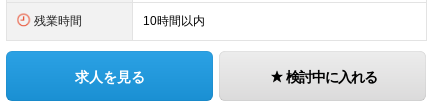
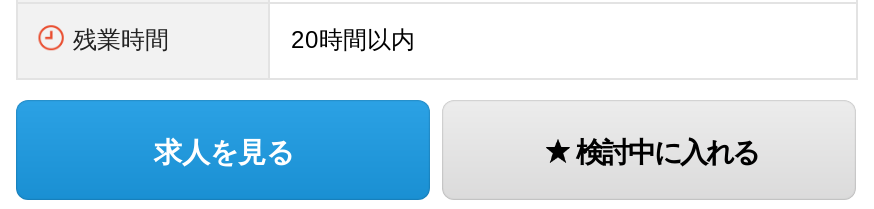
[143,14,205,28] 10時間以内 -> [291,26,415,54] 20時間以内

